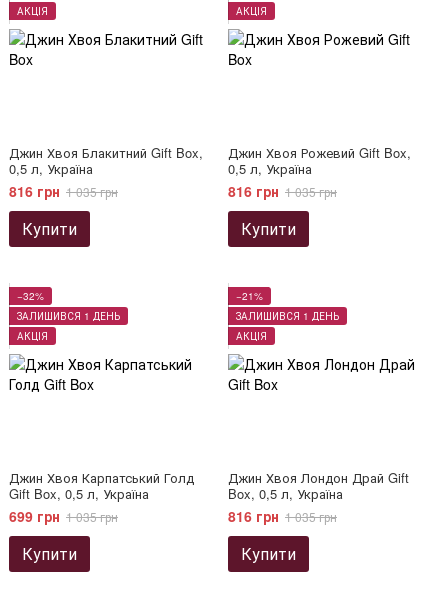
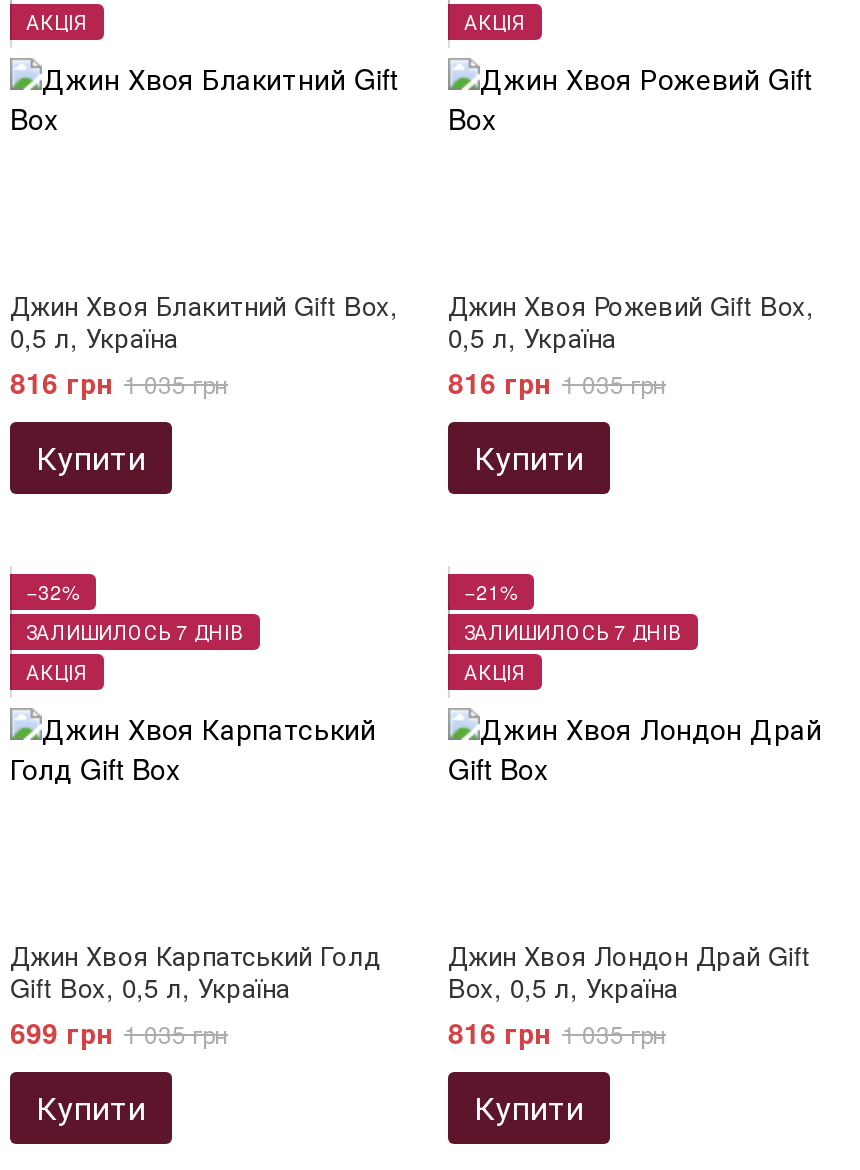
[17,309,120,323] ЗАЛИШИВСЯ 1 ДЕНЬ -> [26,618,244,646] ЗАЛИШИЛОСЬ 7 ДНІВ
[236,309,339,323] ЗАЛИШИВСЯ 1 ДЕНЬ -> [464,618,682,646] ЗАЛИШИЛОСЬ 7 ДНІВ

